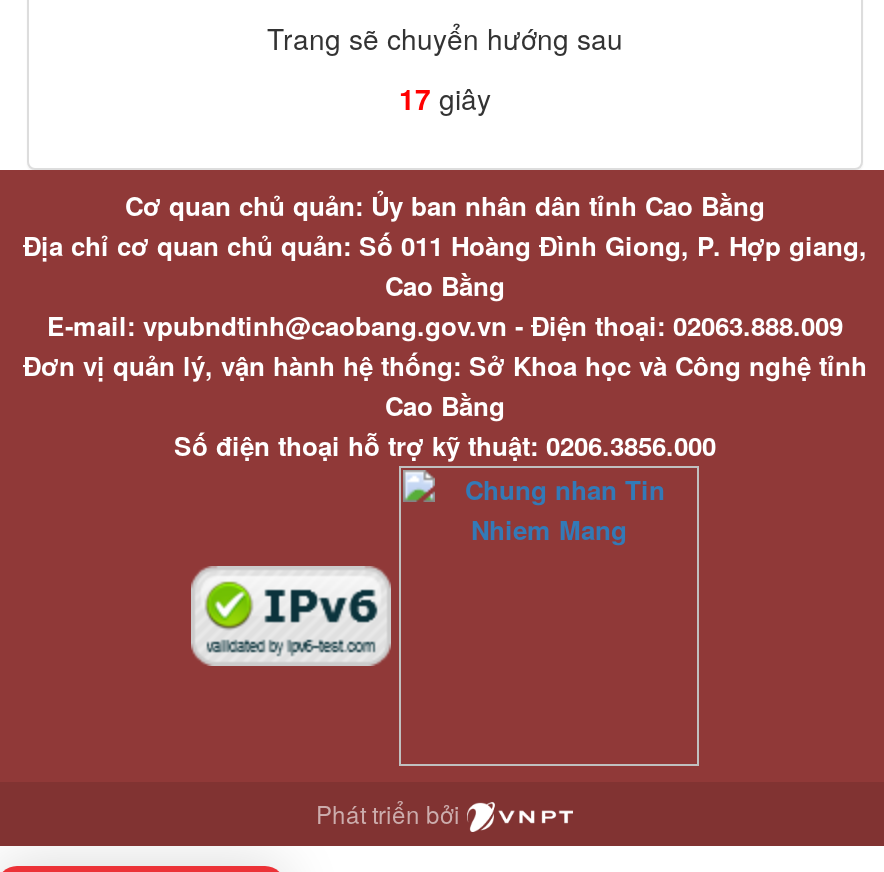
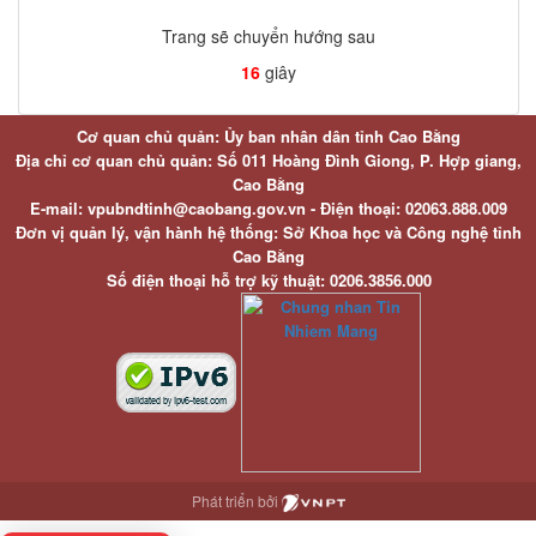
[399,78,491,118] 17 giây -> [241,60,296,84] 16 giây

